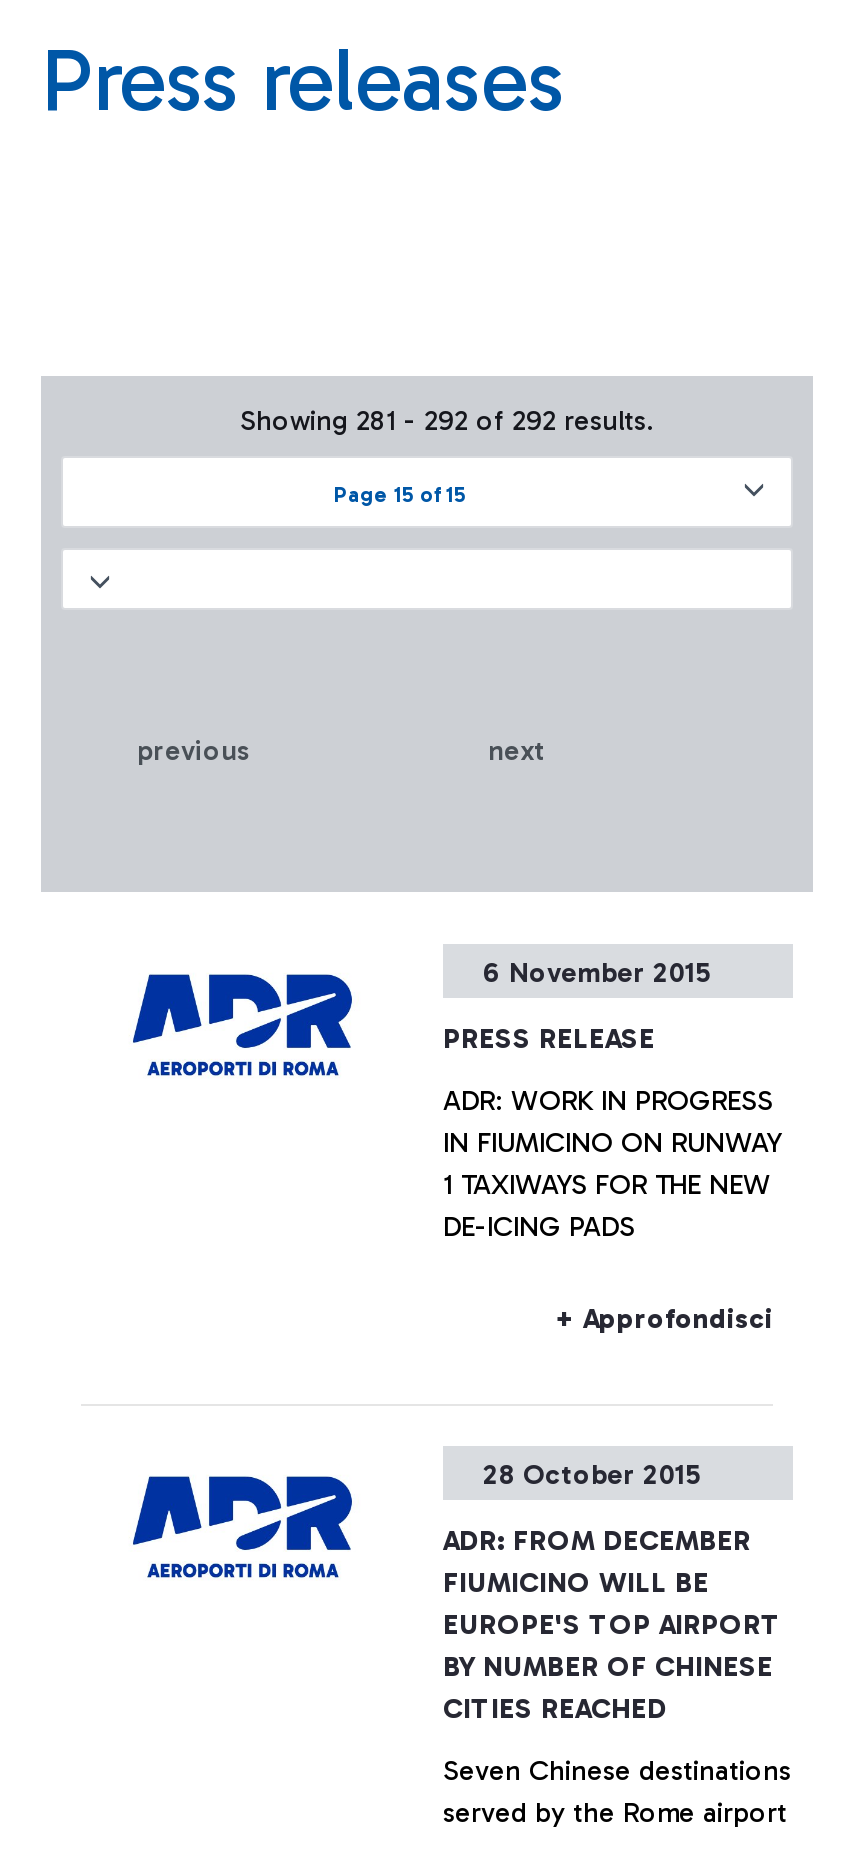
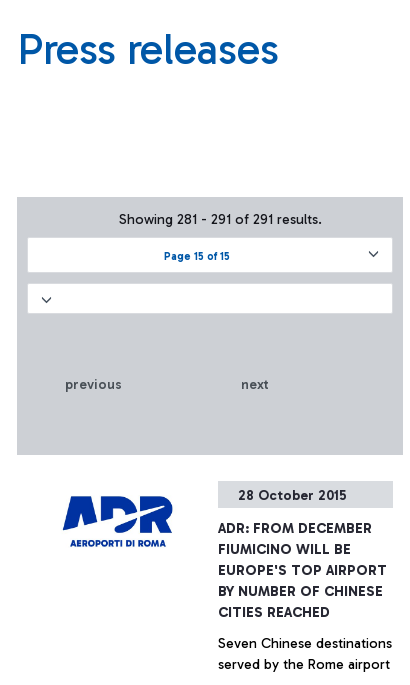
[240,404,654,438] Showing 281 - 292 of 292 results. -> [118,211,321,228] Showing 281 - 291 of 291 results.
[443,956,781,1336] 6 November 2015 | PRESS RELEASE | ADR: WORK IN PROGRESS | IN FIUMICINO ON RUNWAY | 1 TAXIWAYS FOR THE NEW | DE-ICING PADS | + Approfondisci -> none

